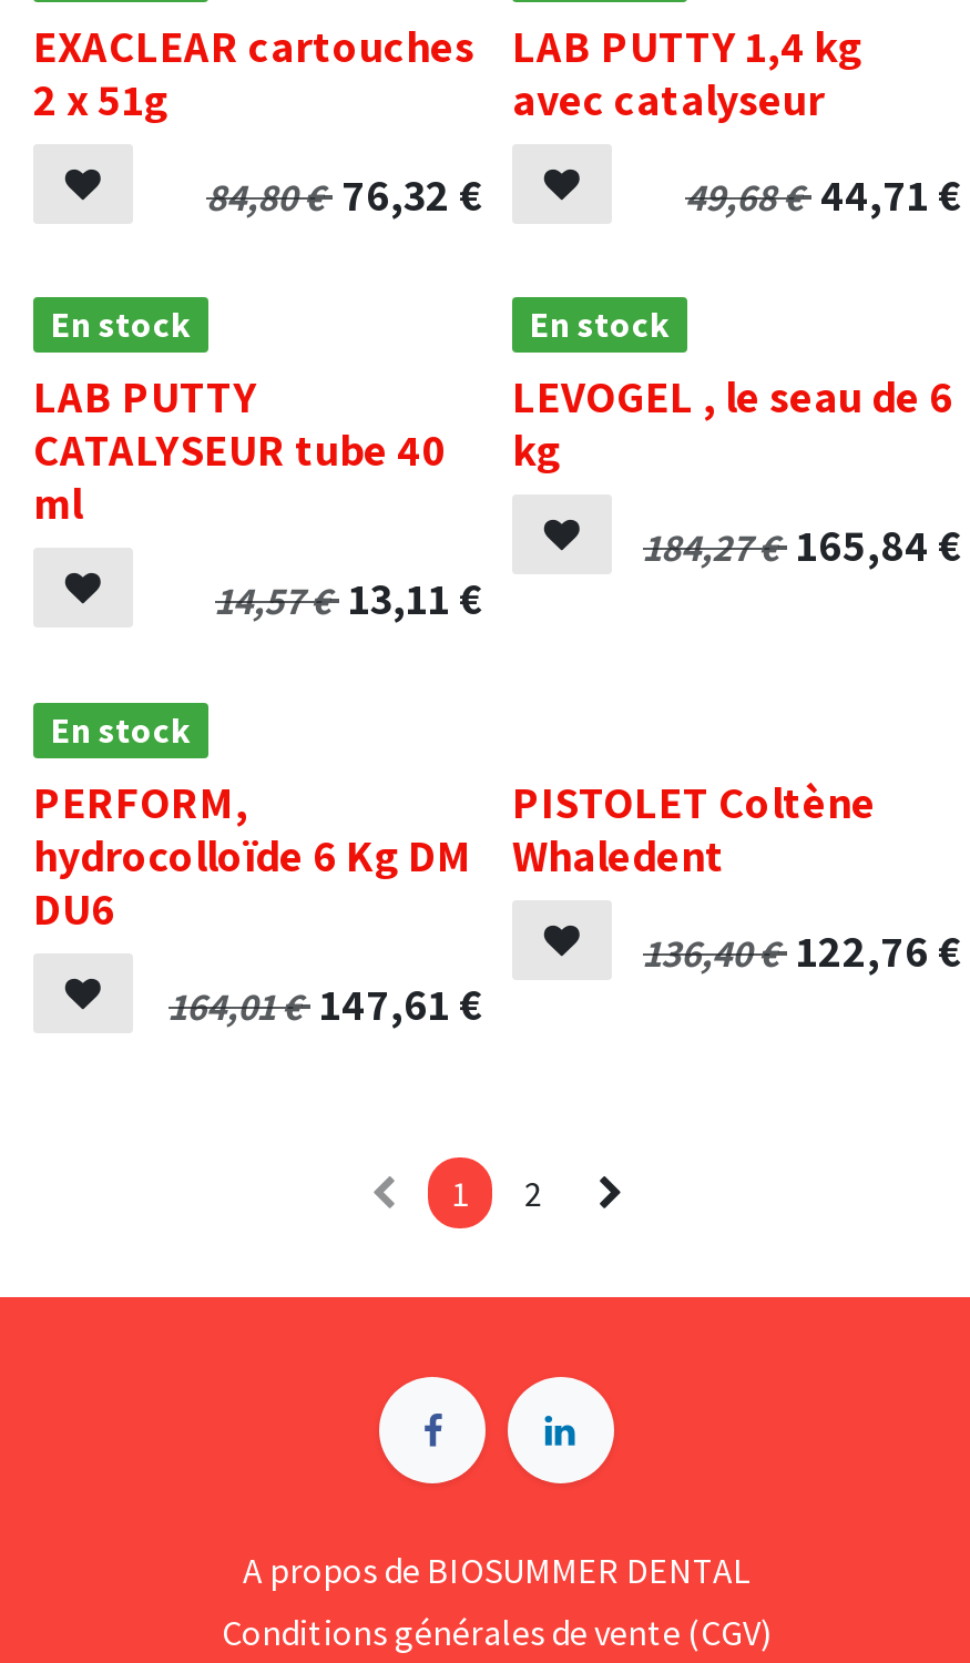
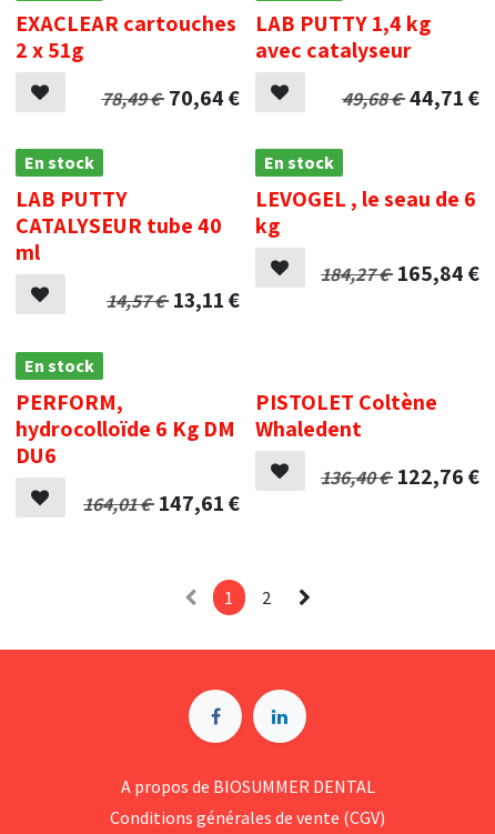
[206,165,481,223] 84,80€ 76,32 € -> [101,83,240,112] 78,49€ 70,64 €

